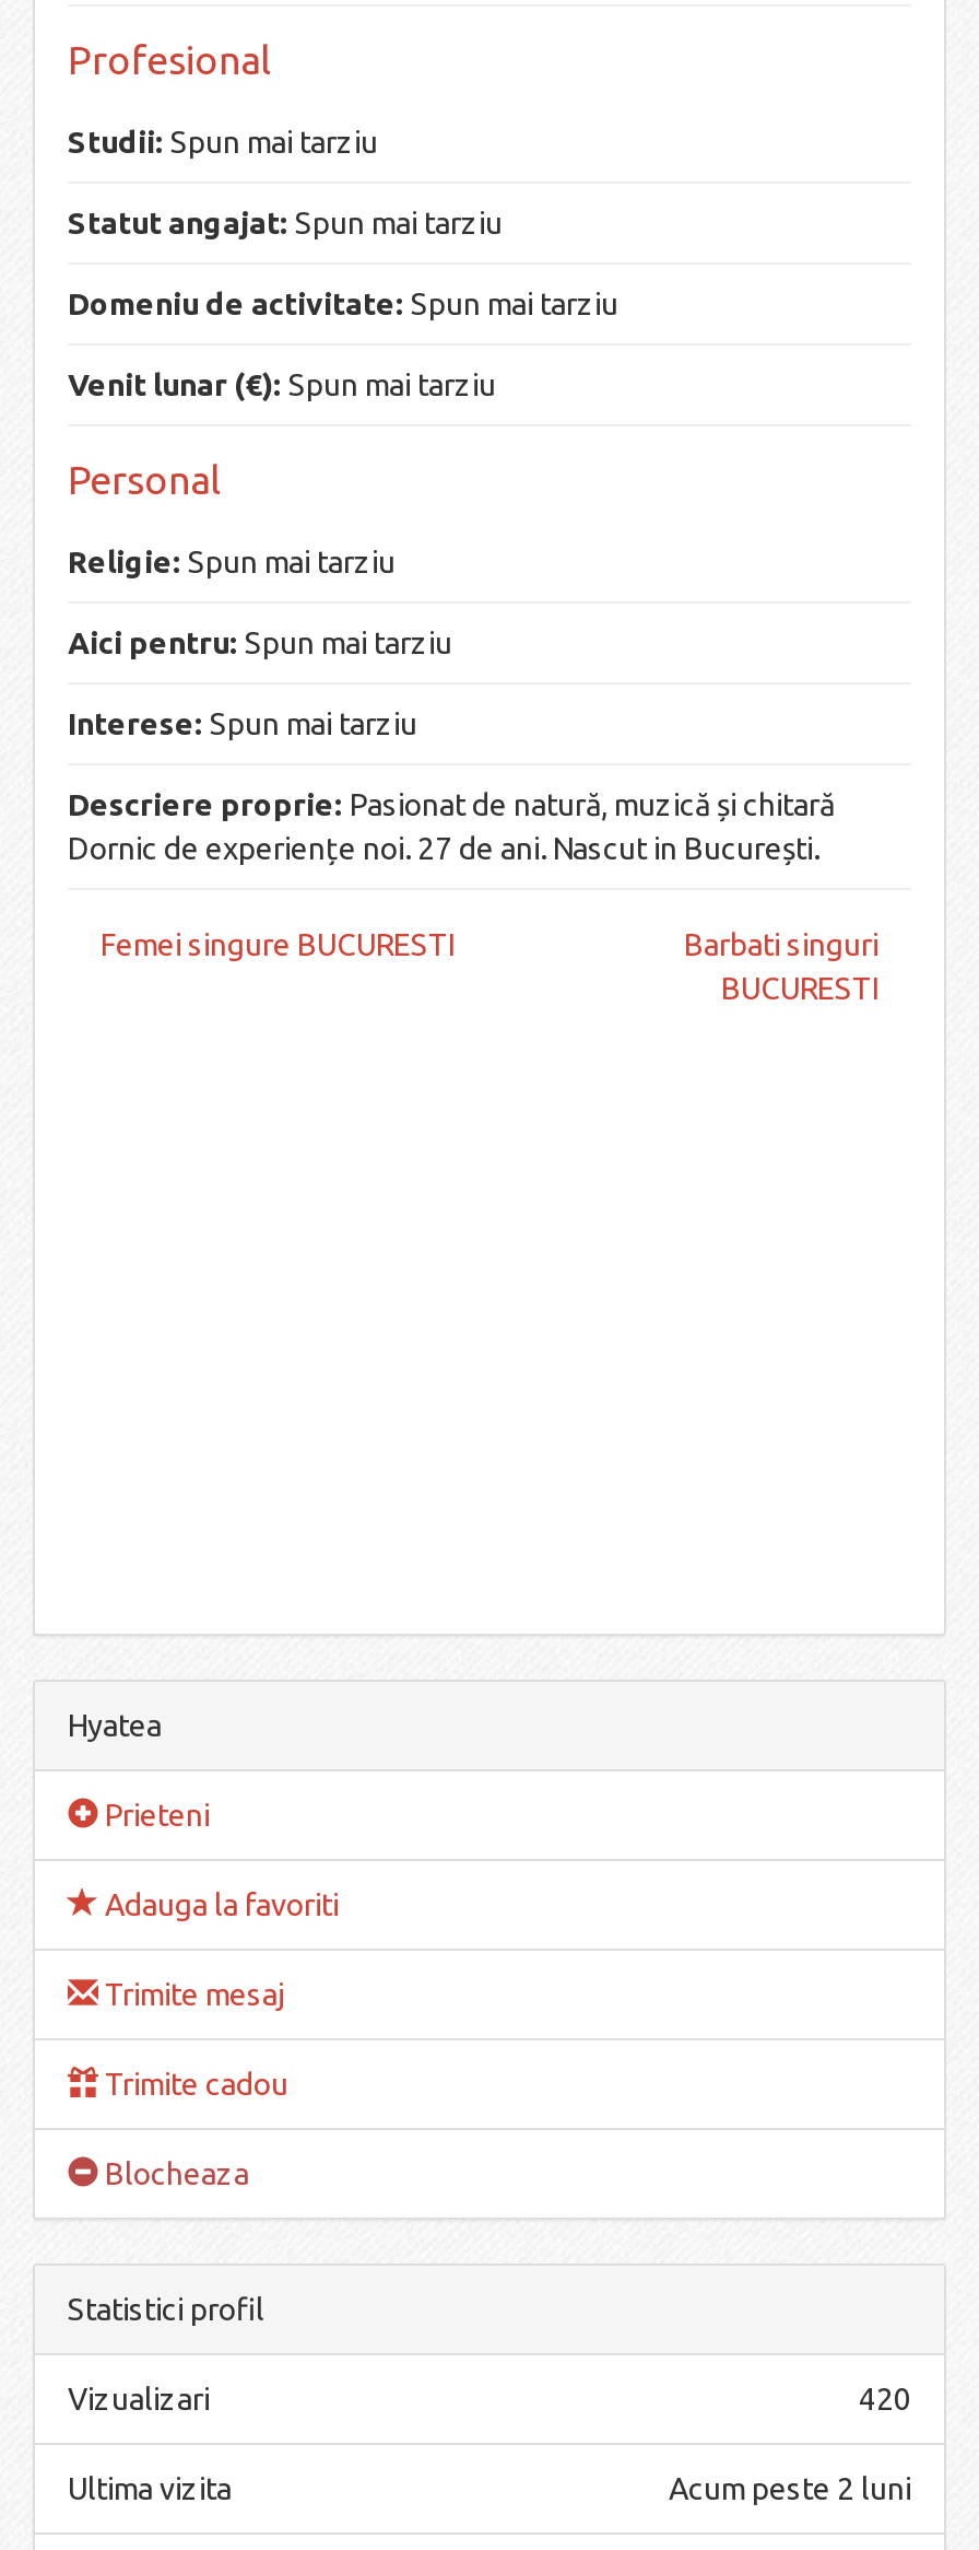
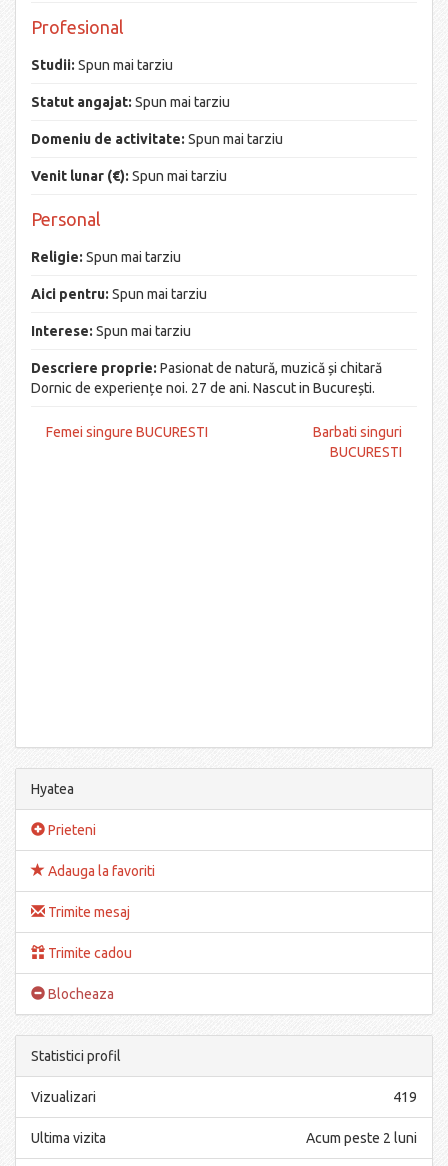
[859,2382,911,2417] 420 -> [393,1089,417,1105] 419

